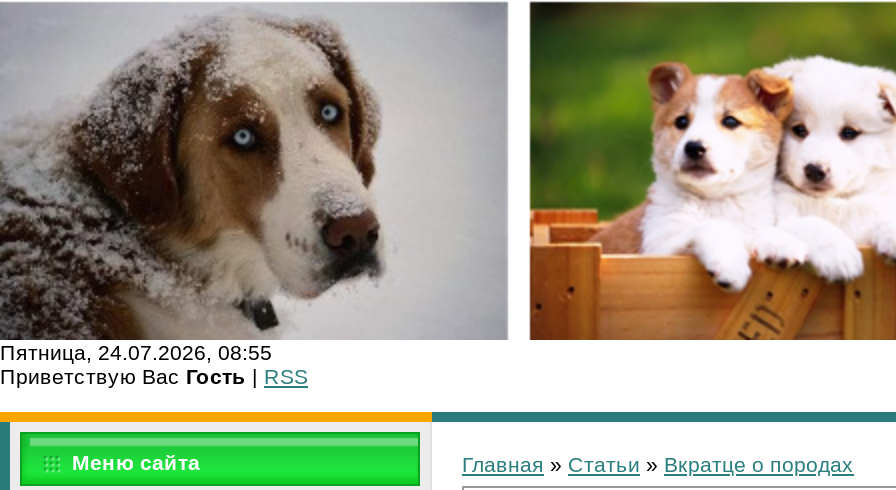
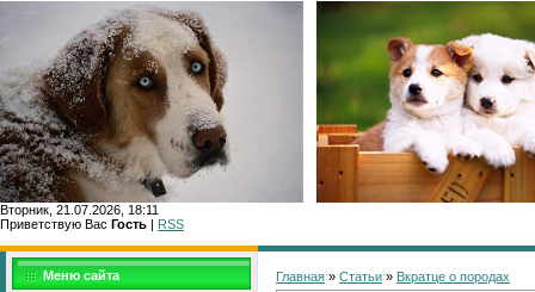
[0,340,272,364] Пятница, 24.07.2026, 08:55 -> [0,203,159,217] Вторник, 21.07.2026, 18:11

